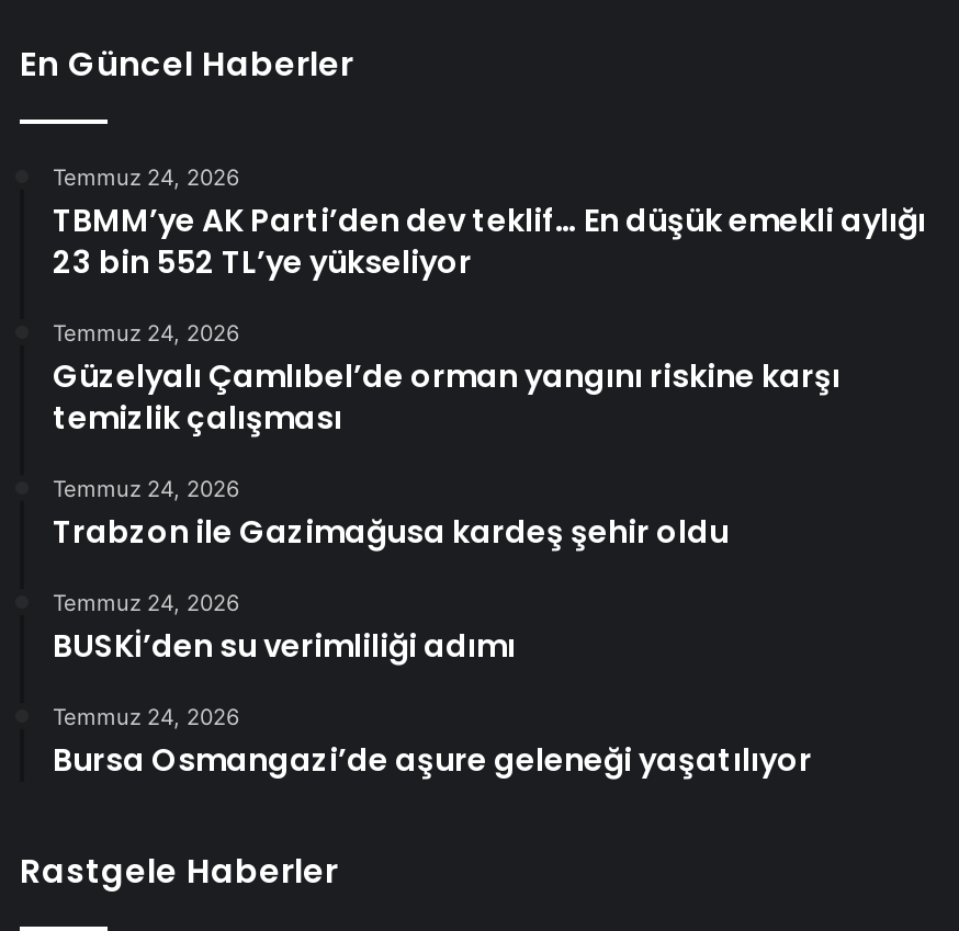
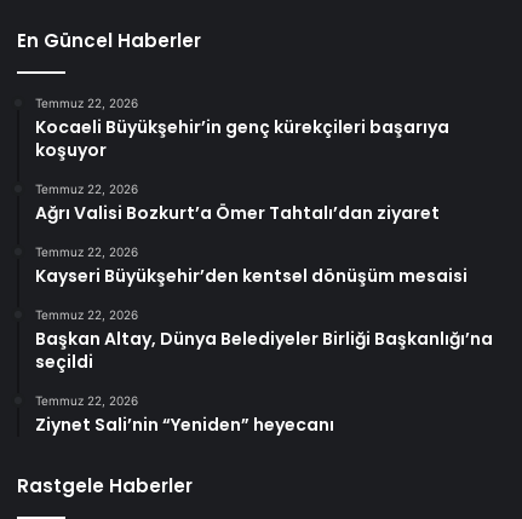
[53,162,926,283] Temmuz 24, 2026 | TBMM’ye AK Parti’den dev teklif… En düşük emekli aylığı | 23 bin 552 TL’ye yükseliyor -> [35,95,449,162] Temmuz 22, 2026 | Kocaeli Büyükşehir’in genç kürekçileri başarıya | koşuyor
[53,318,840,439] Temmuz 24, 2026 | Güzelyalı Çamlıbel’de orman yangını riskine karşı | temizlik çalışması -> [35,181,440,224] Temmuz 22, 2026 | Ağrı Valisi Bozkurt’a Ömer Tahtalı’dan ziyaret
[53,474,729,553] Temmuz 24, 2026 | Trabzon ile Gazimağusa kardeş şehir oldu -> [35,244,467,287] Temmuz 22, 2026 | Kayseri Büyükşehir’den kentsel dönüşüm mesaisi
[53,588,516,667] Temmuz 24, 2026 | BUSKİ’den su verimliliği adımı -> [35,307,493,373] Temmuz 22, 2026 | Başkan Altay, Dünya Belediyeler Birliği Başkanlığı’na | seçildi
[53,702,812,781] Temmuz 24, 2026 | Bursa Osmangazi’de aşure geleneği yaşatılıyor -> [35,393,334,436] Temmuz 22, 2026 | Ziynet Sali’nin “Yeniden” heyecanı

